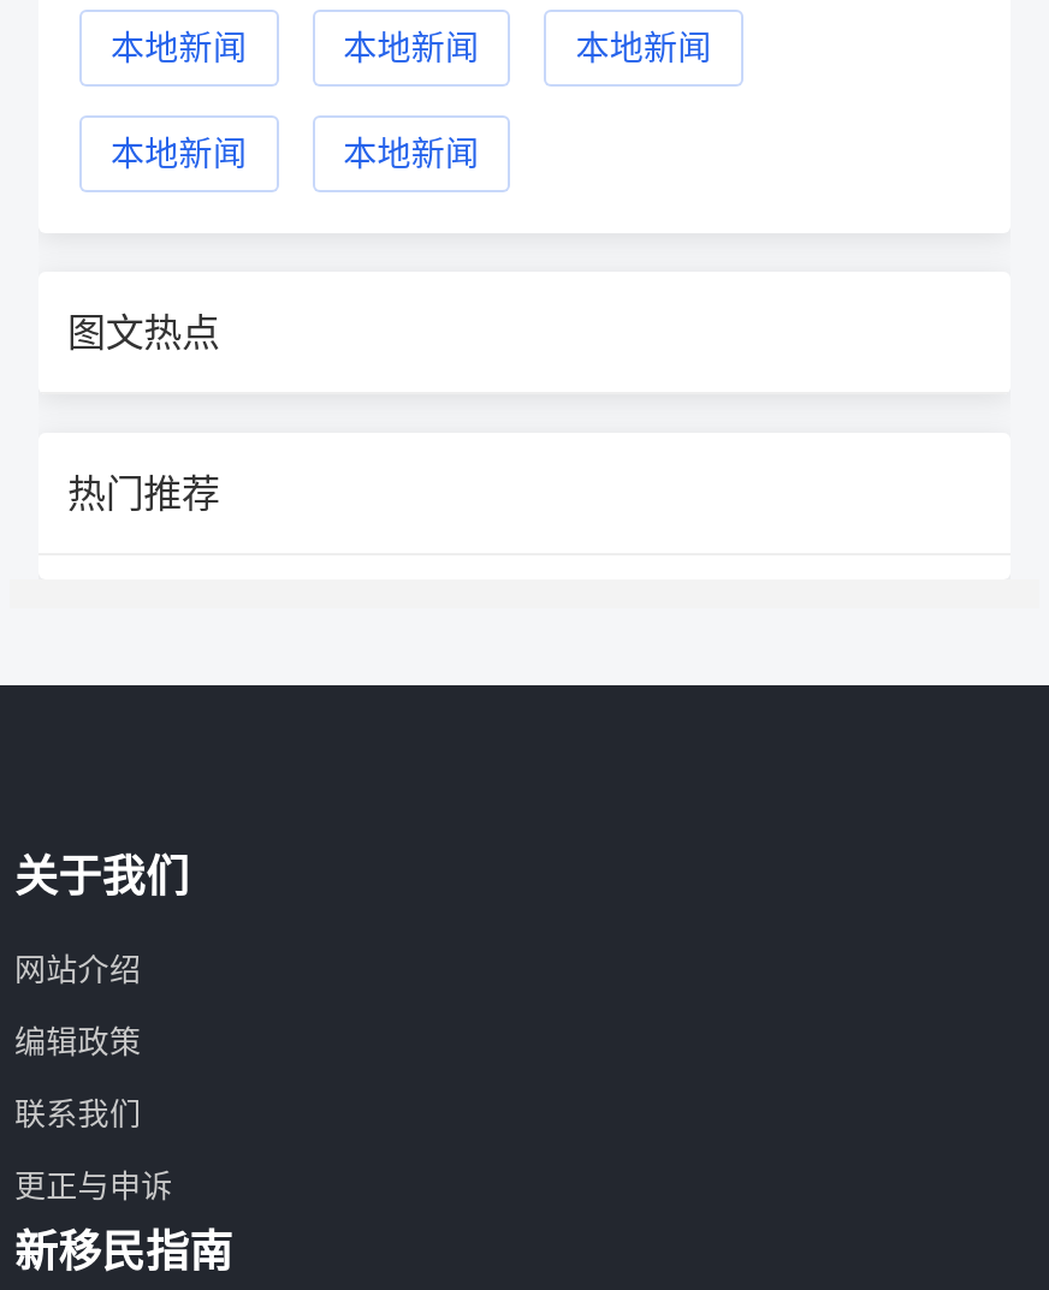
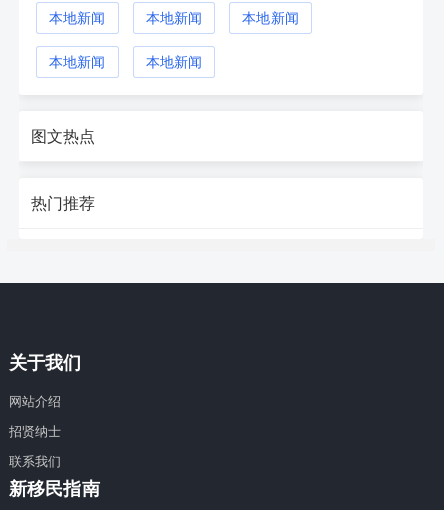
[14,1022,141,1060] 编辑政策 -> [9,423,62,439] 招贤纳士
[14,1166,173,1205] 更正与申诉 -> none

